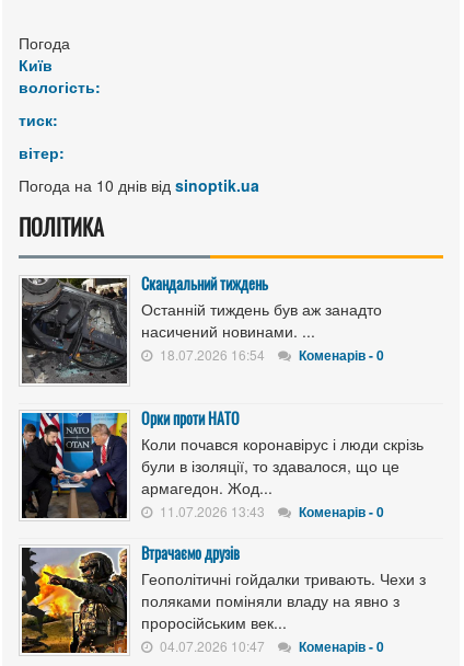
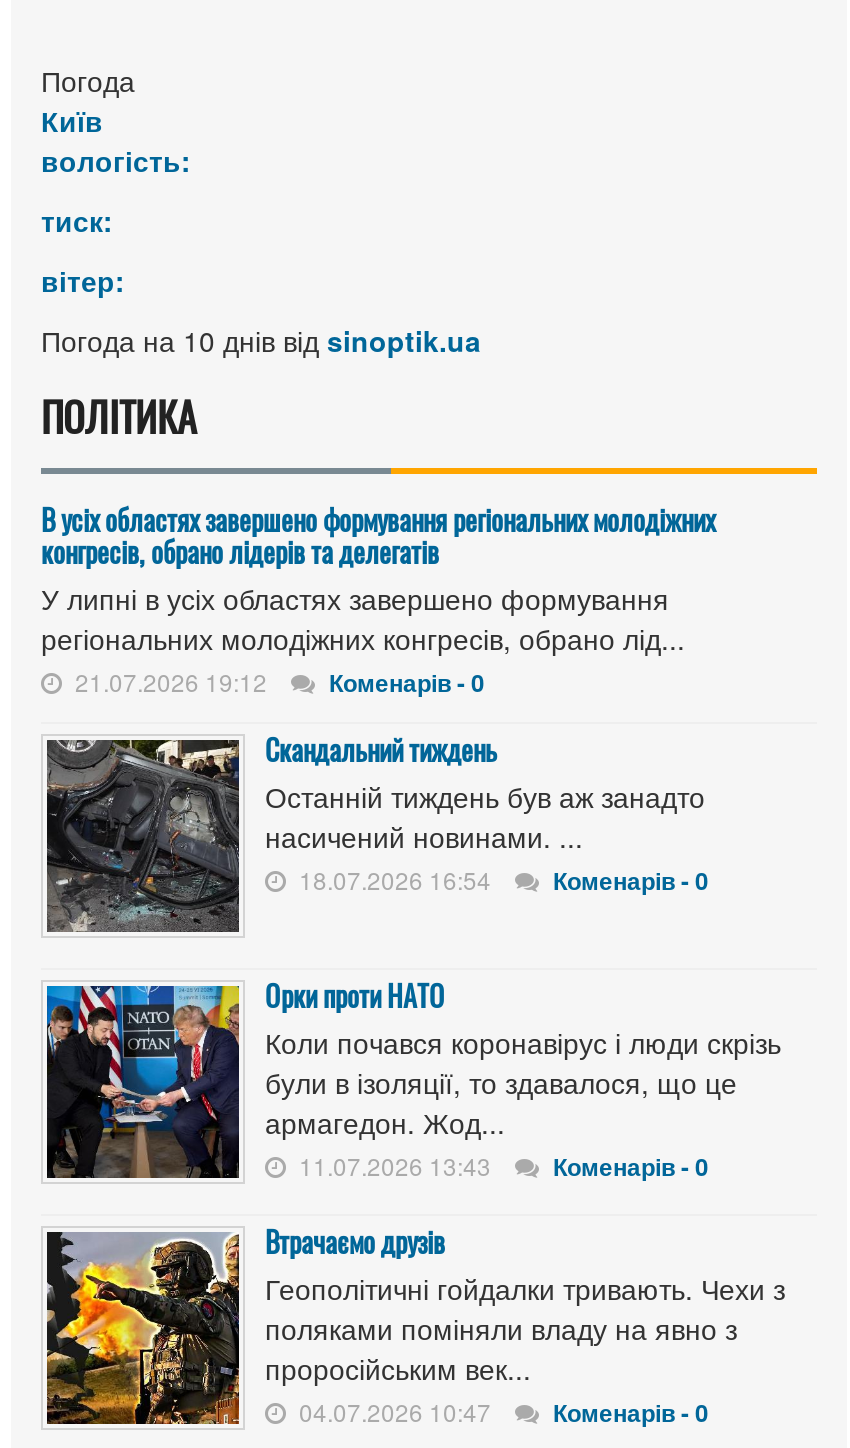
none -> [41,498,715,700] В усіх областях завершено формування регіональних молодіжних | конгресів, обрано лідерів та делегатів | У липні в усіх областях завершено формування | регіональних молодіжних конгресів, обрано лід... | 21.07.2026 19:12 | Коменарів - 0

